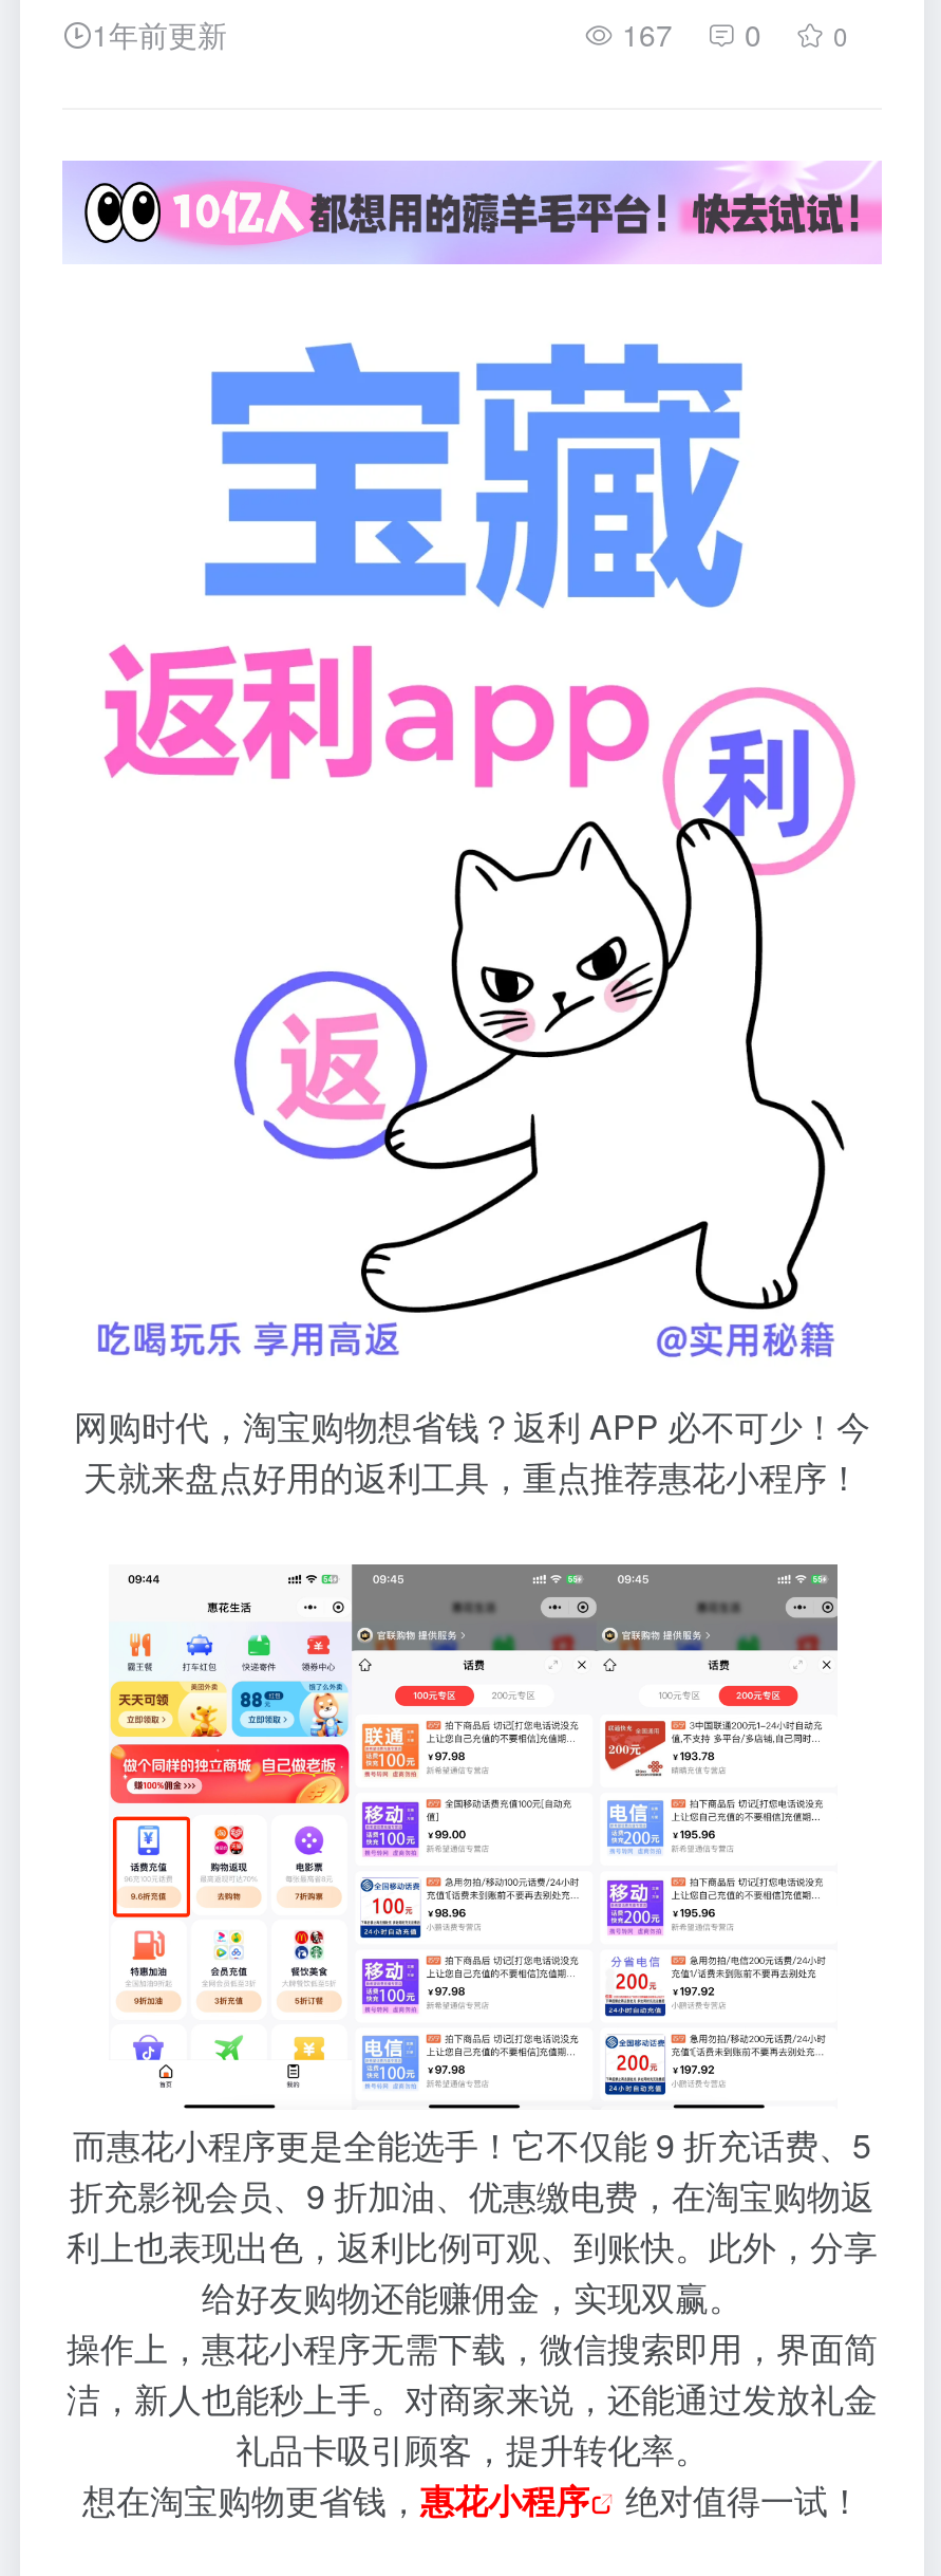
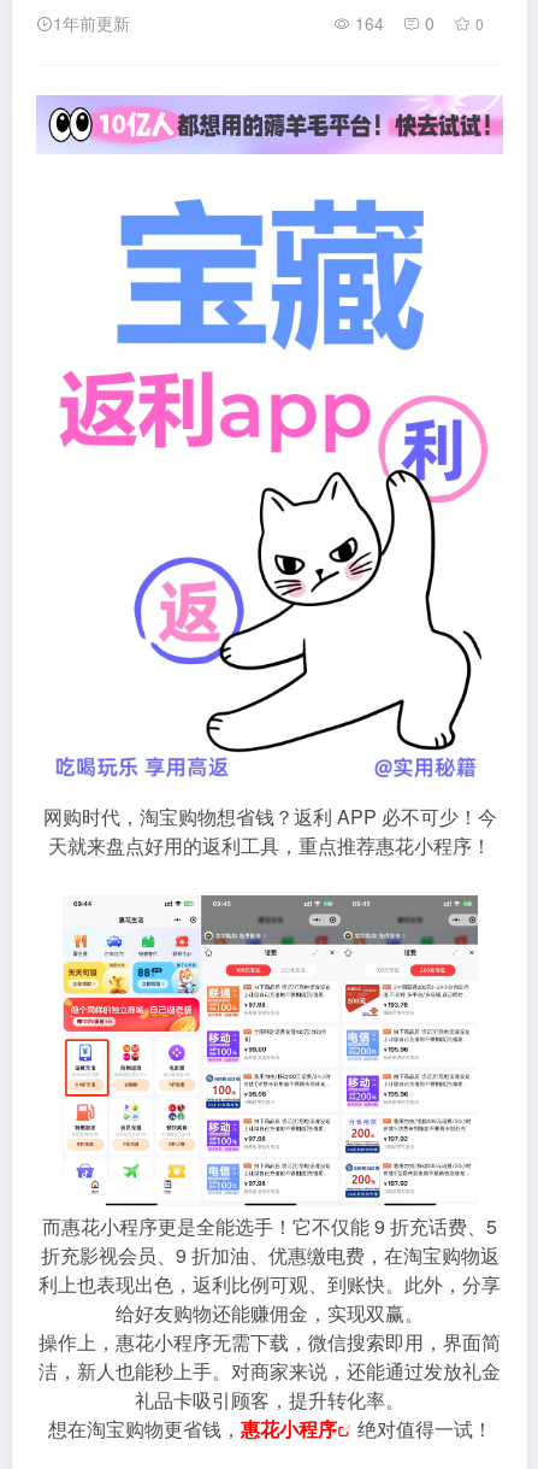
[614,13,848,55] 167 0 0 -> [350,11,484,35] 164 0 0

